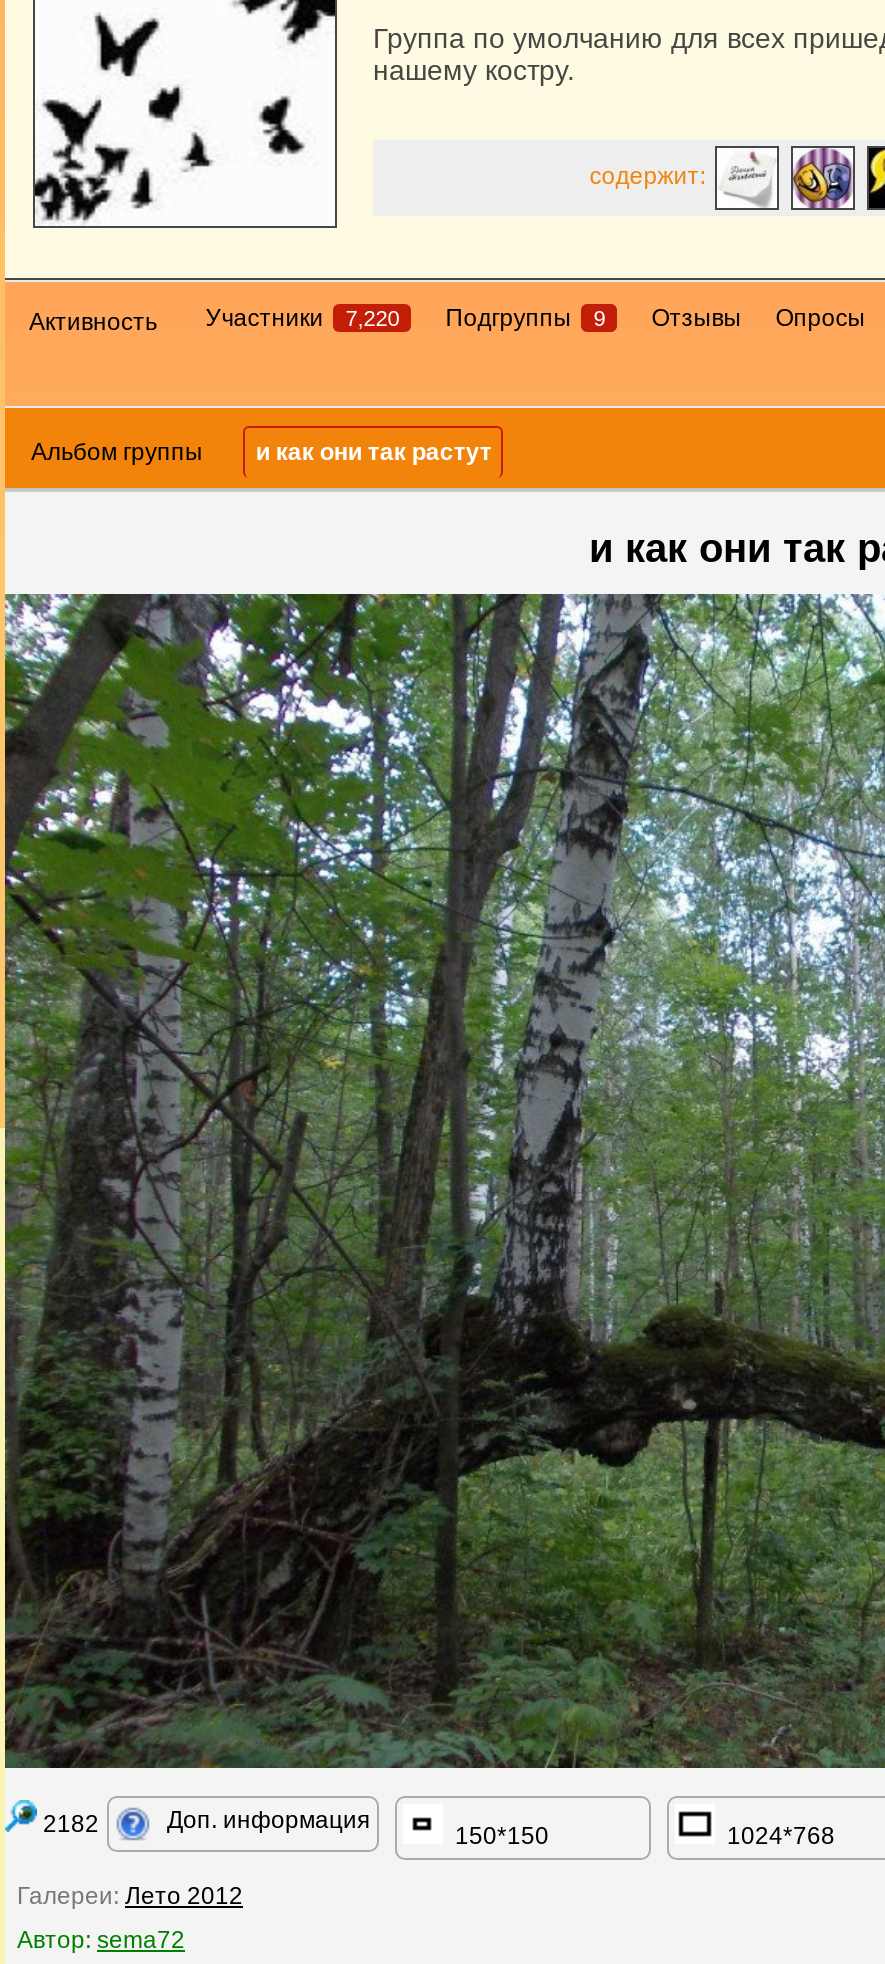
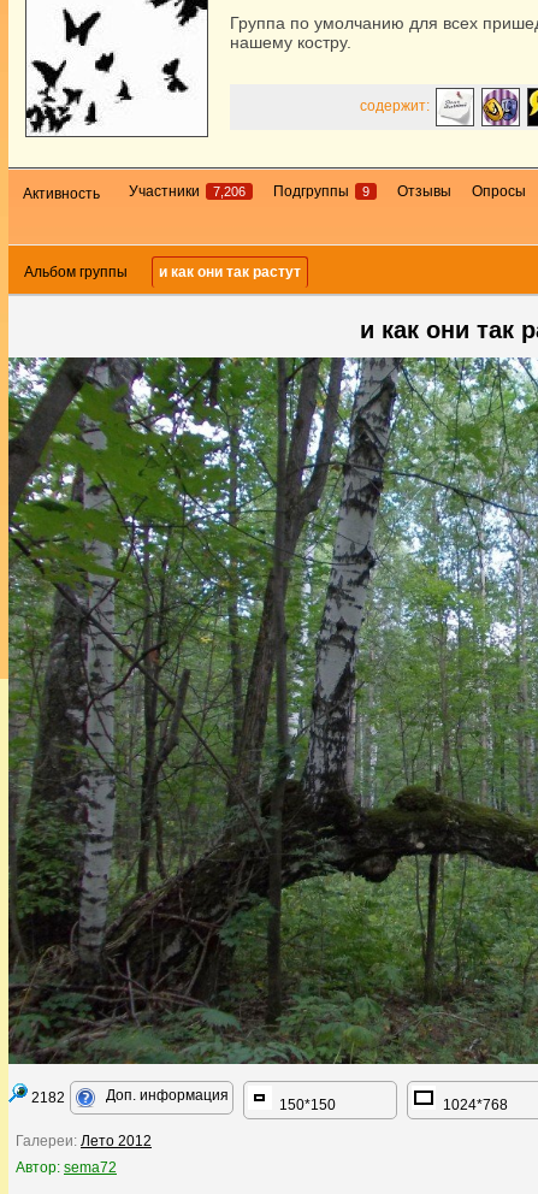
[29,304,865,336] Активность Участники 7,220 Подгруппы 9 Отзывы Опросы -> [23,183,526,202] Активность Участники 7,206 Подгруппы 9 Отзывы Опросы

